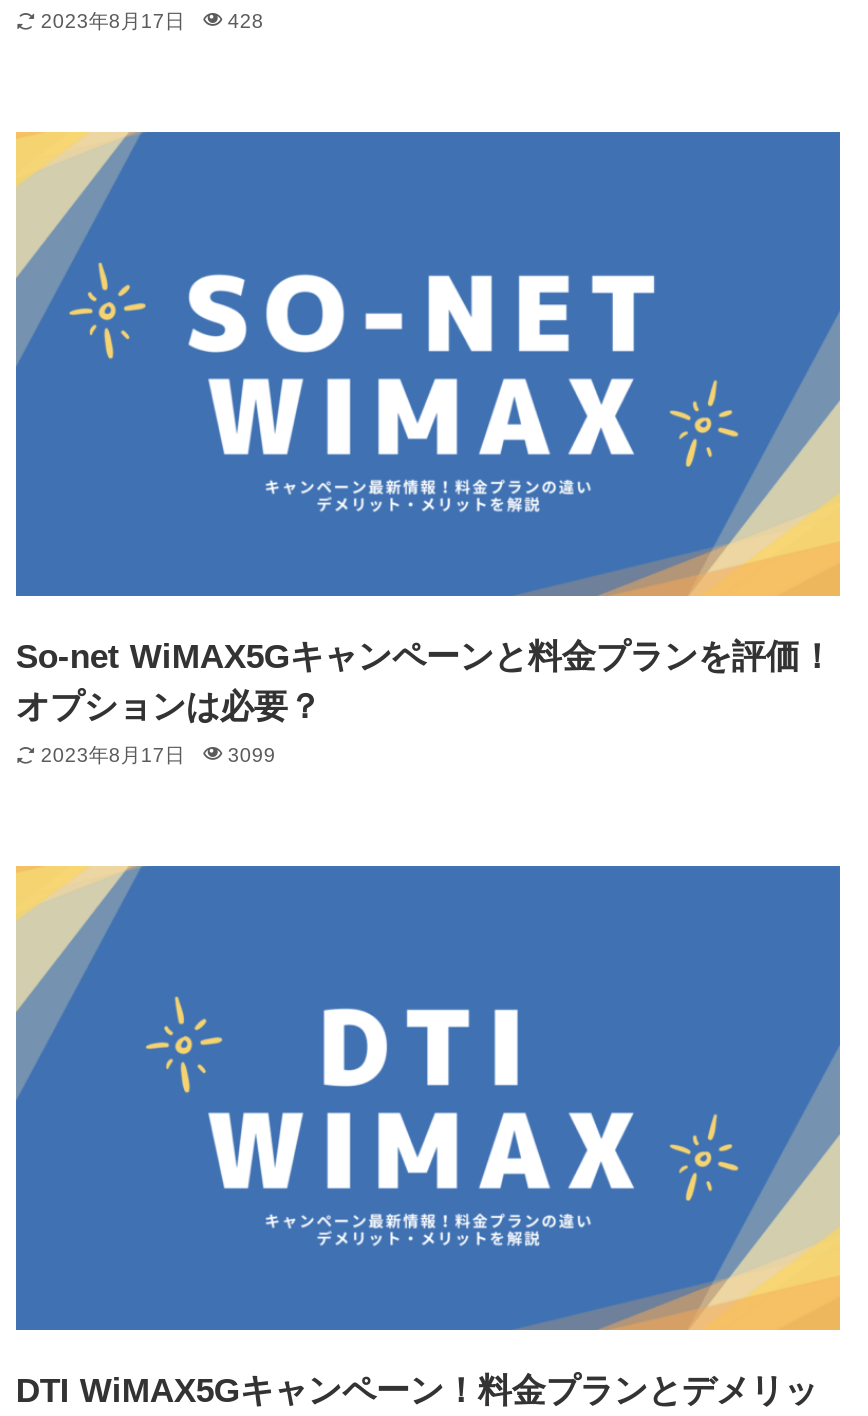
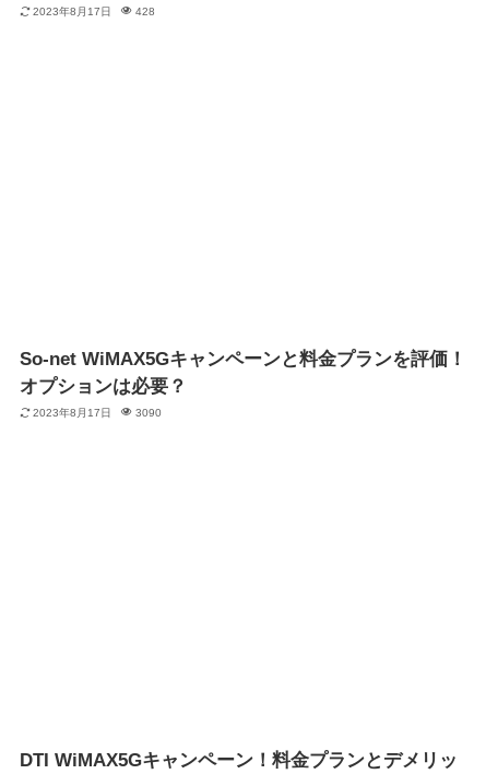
[14,130,842,598] [image] -> none
[41,744,276,766] 2023年8月17日 3099 -> [33,407,162,419] 2023年8月17日 3090
[14,864,842,1332] [image] -> none

